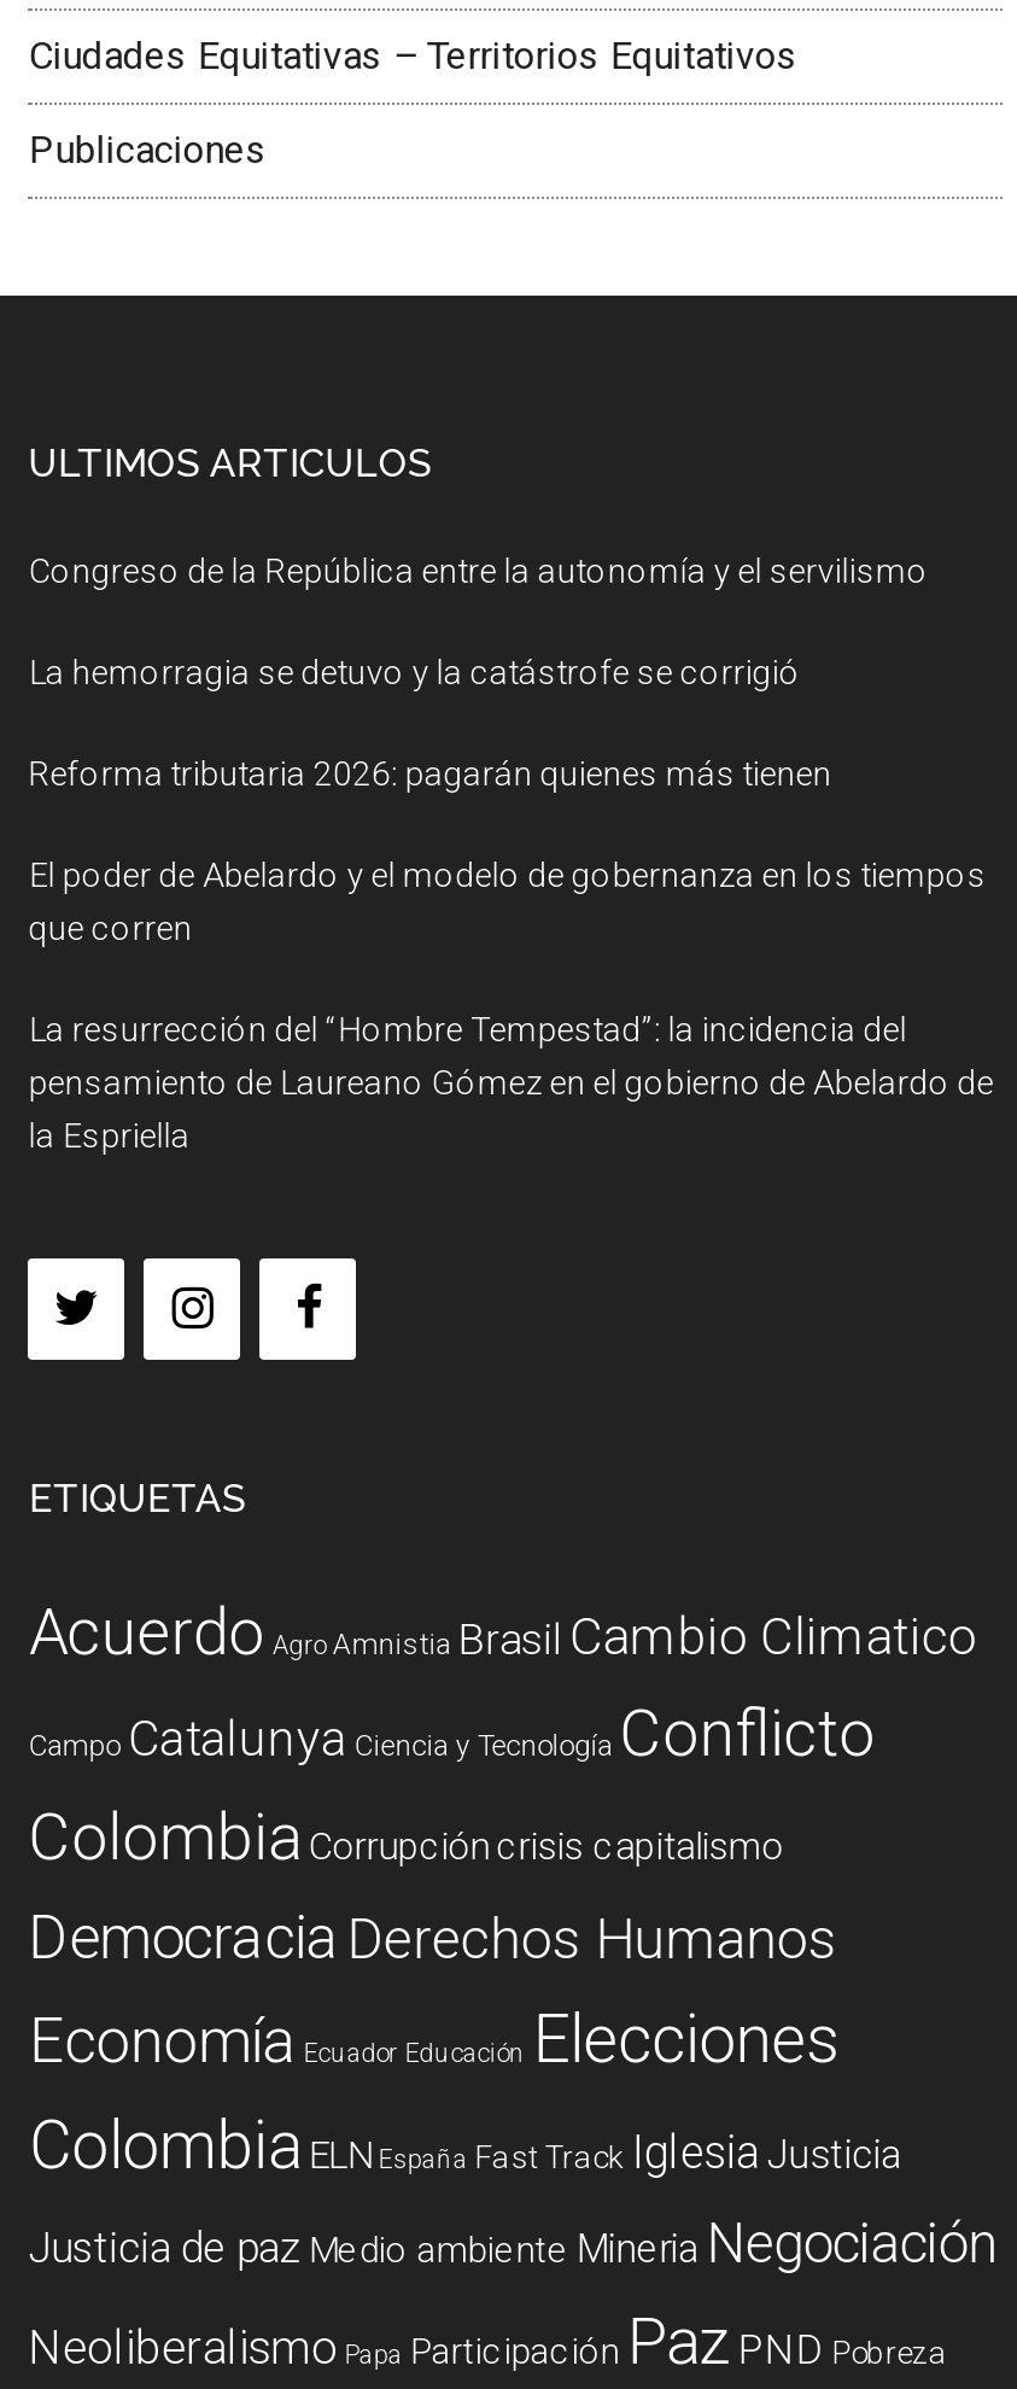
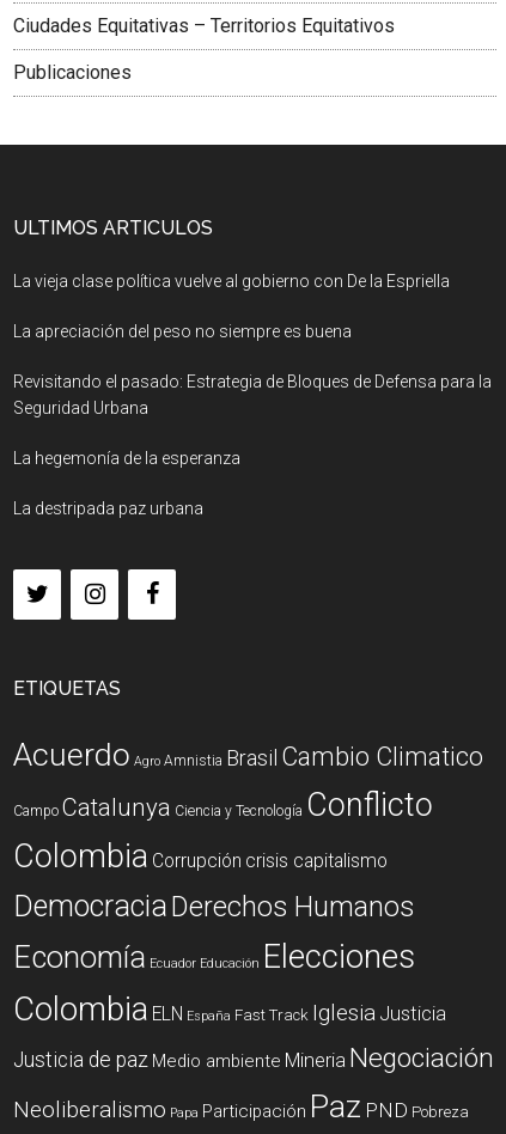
[29,552,929,590] Congreso de la República entre la autonomía y el servilismo -> [14,272,450,291] La vieja clase política vuelve al gobierno con De la Espriella
[29,653,801,692] La hemorragia se detuvo y la catástrofe se corrigió -> [14,322,352,341] La apreciación del peso no siempre es buena
[29,754,832,793] Reforma tributaria 2026: pagarán quienes más tienen -> [14,372,492,418] Revisitando el pasado: Estrategia de Bloques de Defensa para la | Seguridad Urbana
[29,856,987,947] El poder de Abelardo y el modelo de gobernanza en los tiempos | que corren -> [14,449,241,468] La hegemonía de la esperanza
[29,1010,994,1155] La resurrección del “Hombre Tempestad”: la incidencia del | pensamiento de Laureano Gómez en el gobierno de Abelardo de | la Espriella -> [14,499,204,518] La destripada paz urbana

